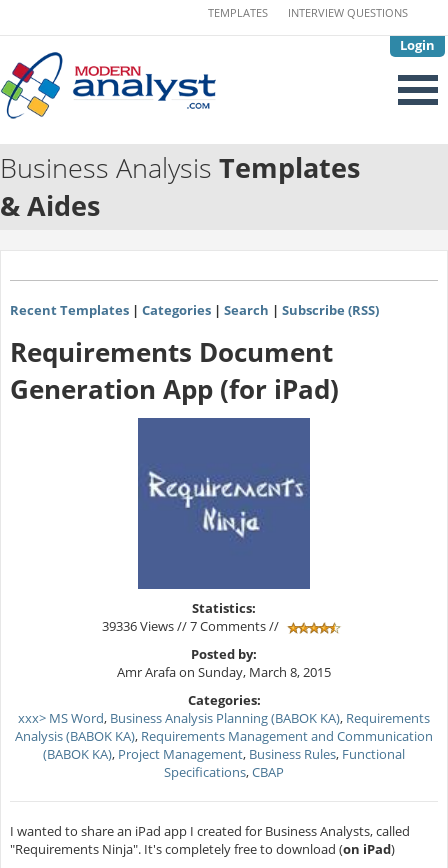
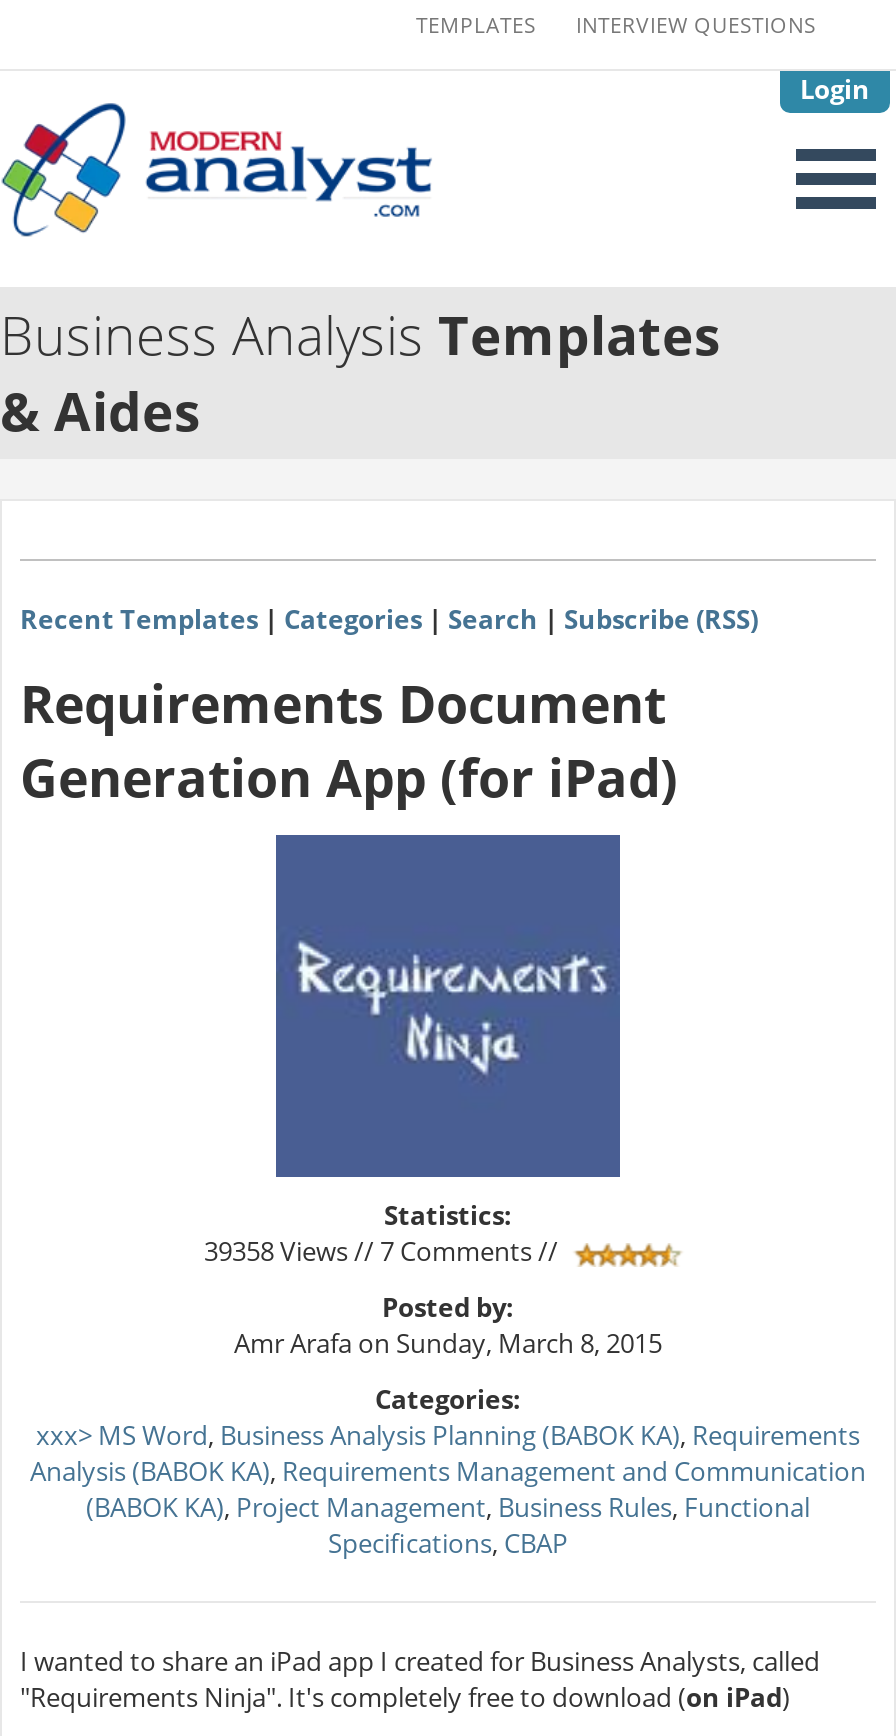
[102,617,282,635] 39336 Views // 7 Comments // -> [204,1233,564,1269] 39358 Views // 7 Comments //

